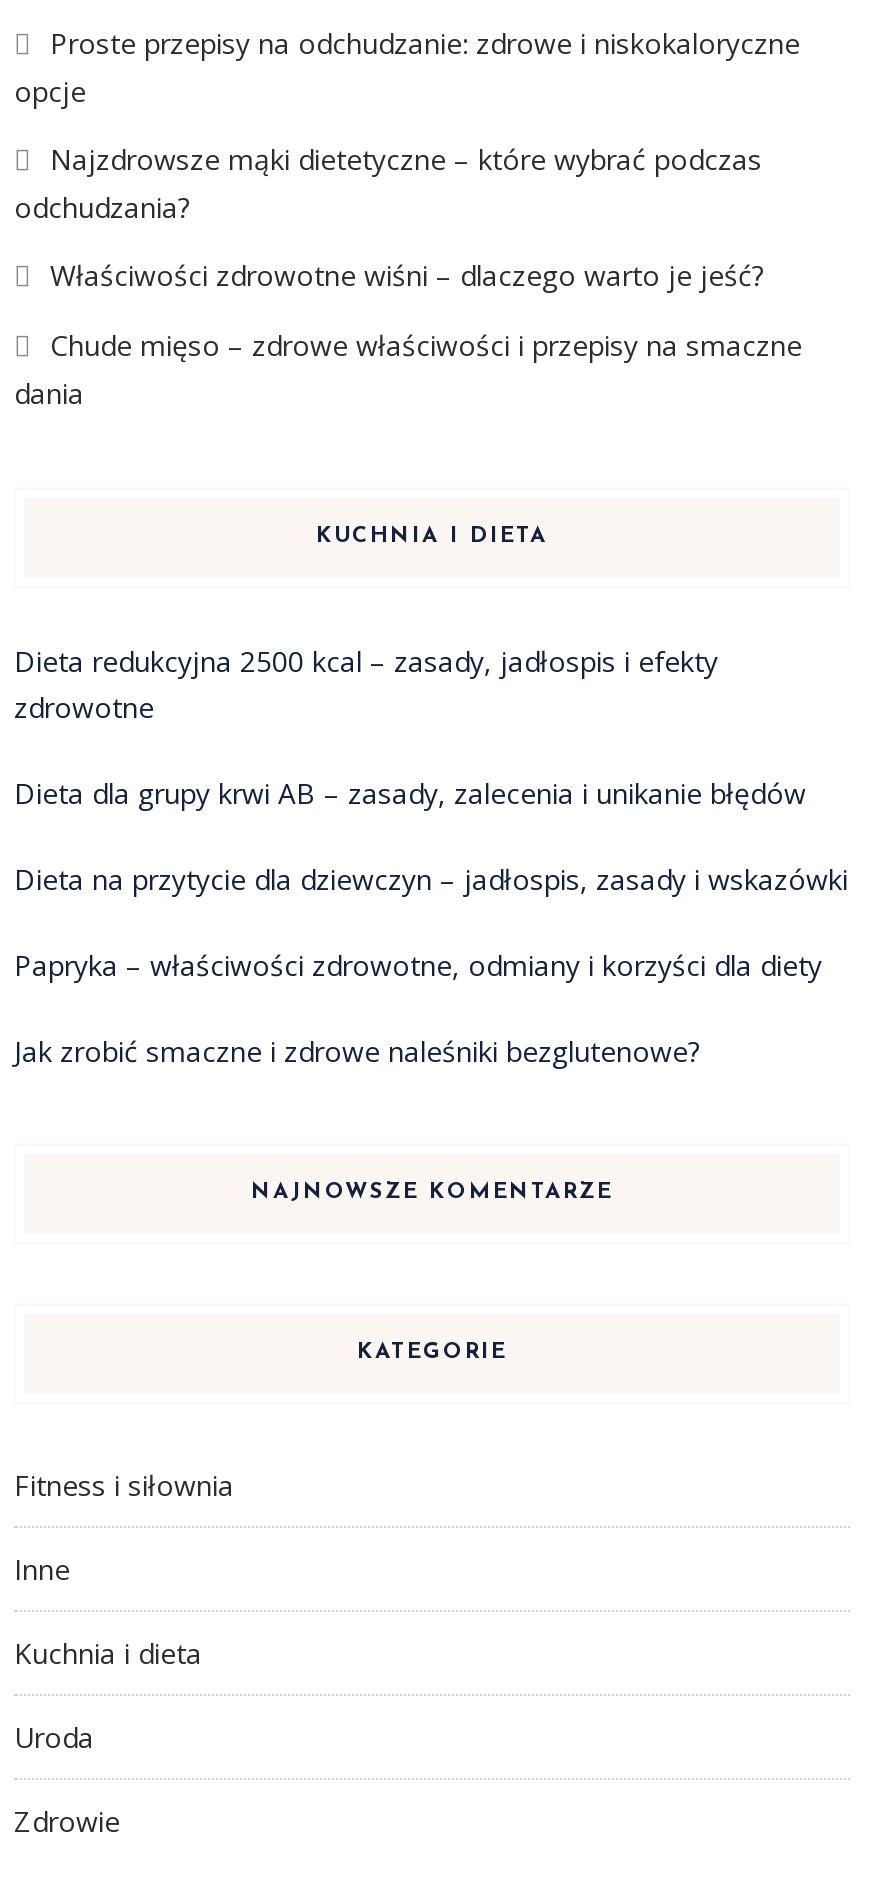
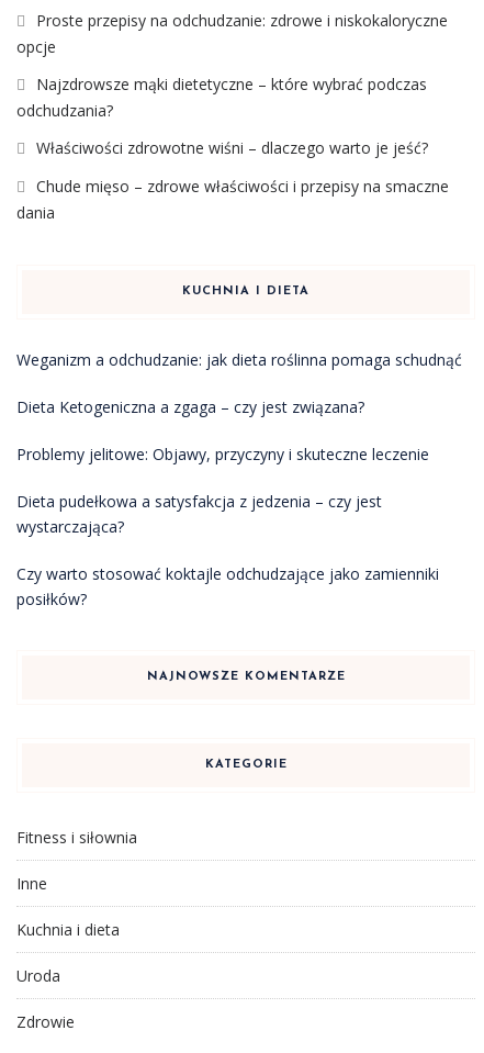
[14,642,718,726] Dieta redukcyjna 2500 kcal – zasady, jadłospis i efekty | zdrowotne -> [16,349,462,370] Weganizm a odchudzanie: jak dieta roślinna pomaga schudnąć
[14,774,806,812] Dieta dla grupy krwi AB – zasady, zalecenia i unikanie błędów -> [16,396,364,417] Dieta Ketogeniczna a zgaga – czy jest związana?
[14,860,848,898] Dieta na przytycie dla dziewczyn – jadłospis, zasady i wskazówki -> [16,444,429,464] Problemy jelitowe: Objawy, przyczyny i skuteczne leczenie
[14,946,822,984] Papryka – właściwości zdrowotne, odmiany i korzyści dla diety -> [16,491,382,537] Dieta pudełkowa a satysfakcja z jedzenia – czy jest | wystarczająca?
[14,1032,700,1070] Jak zrobić smaczne i zdrowe naleśniki bezglutenowe? -> [16,563,439,609] Czy warto stosować koktajle odchudzające jako zamienniki | posiłków?

